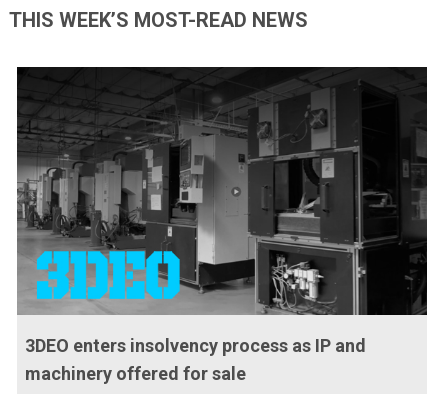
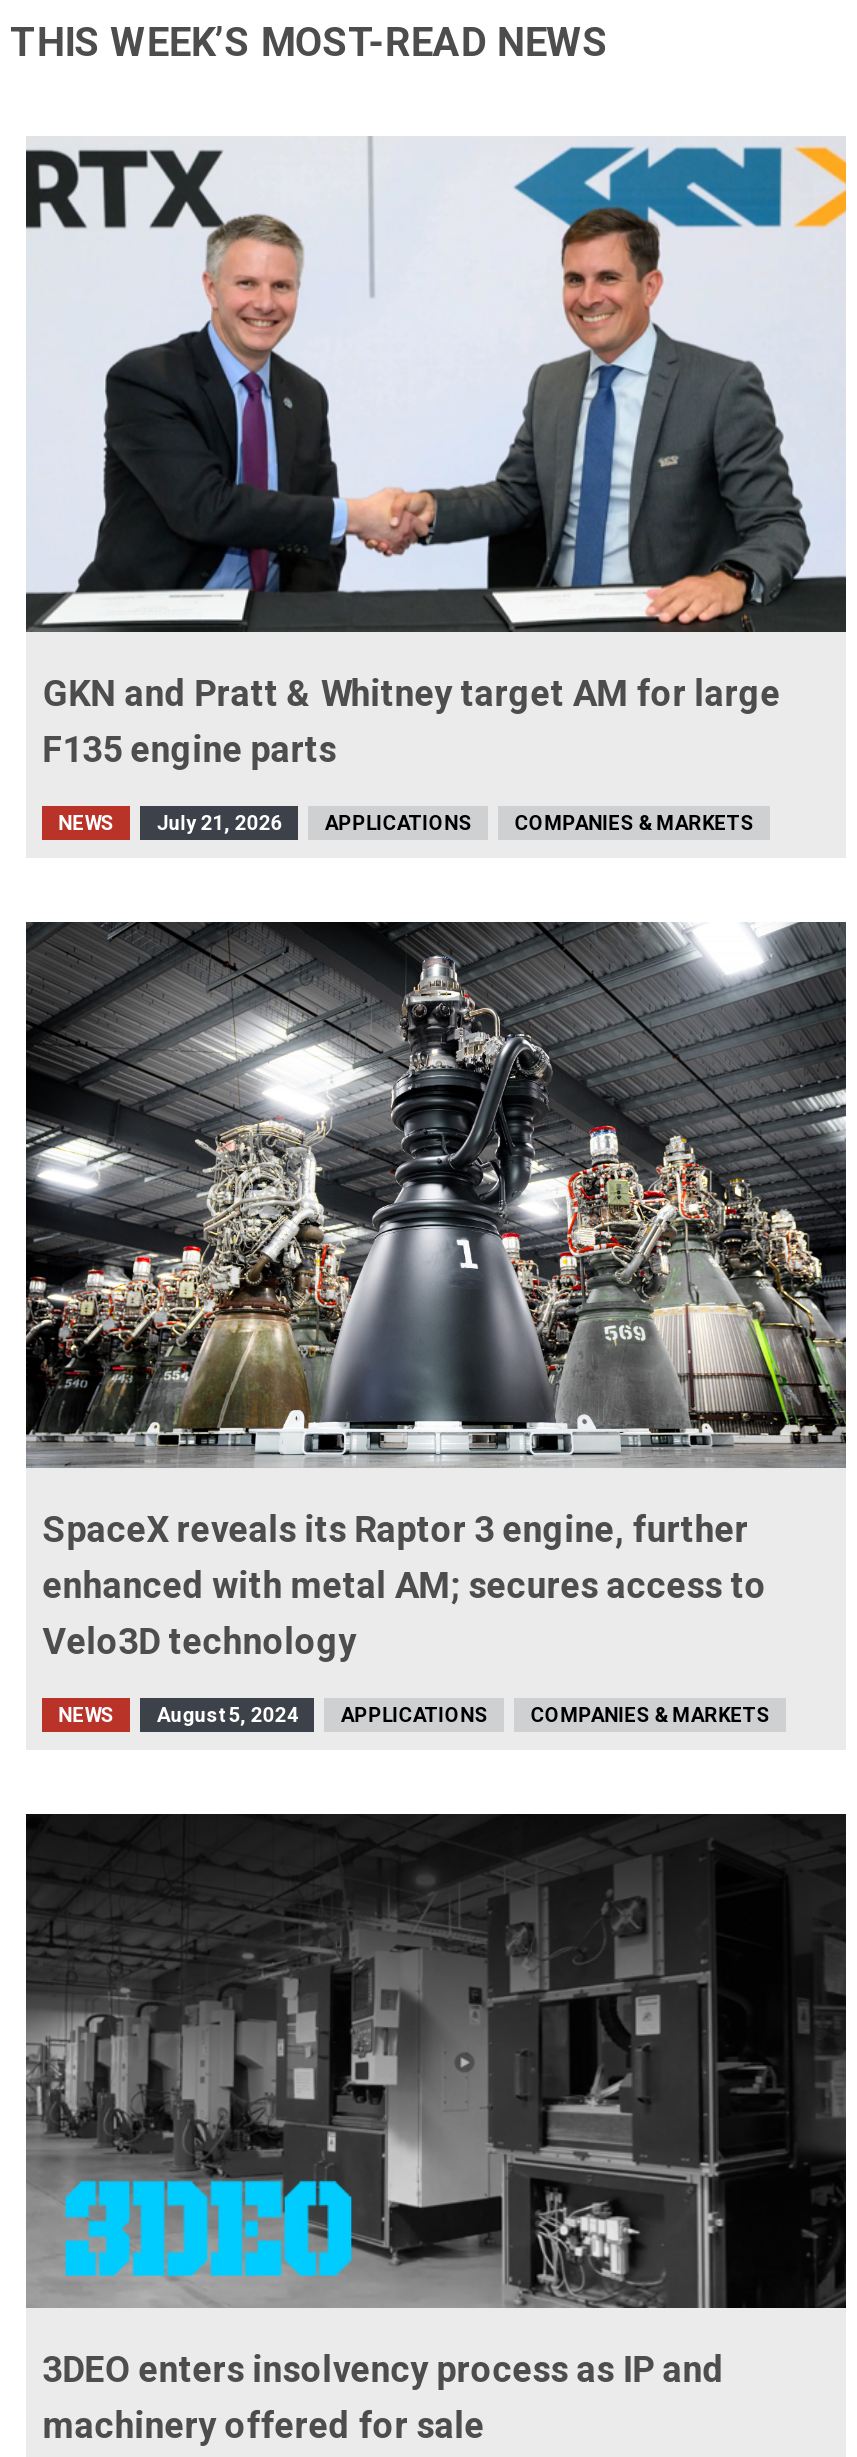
none -> [24,920,848,1725] [image] | SpaceX reveals its Raptor 3 engine, further | enhanced with metal AM; secures access to | Velo3D technology | APPLICATIONS | COMPANIES & MARKETS | NEWS | August 5, 2024
none -> [26,136,848,833] [image] | GKN and Pratt & Whitney target AM for large | F135 engine parts | APPLICATIONS | COMPANIES & MARKETS | NEWS | July 21, 2026

